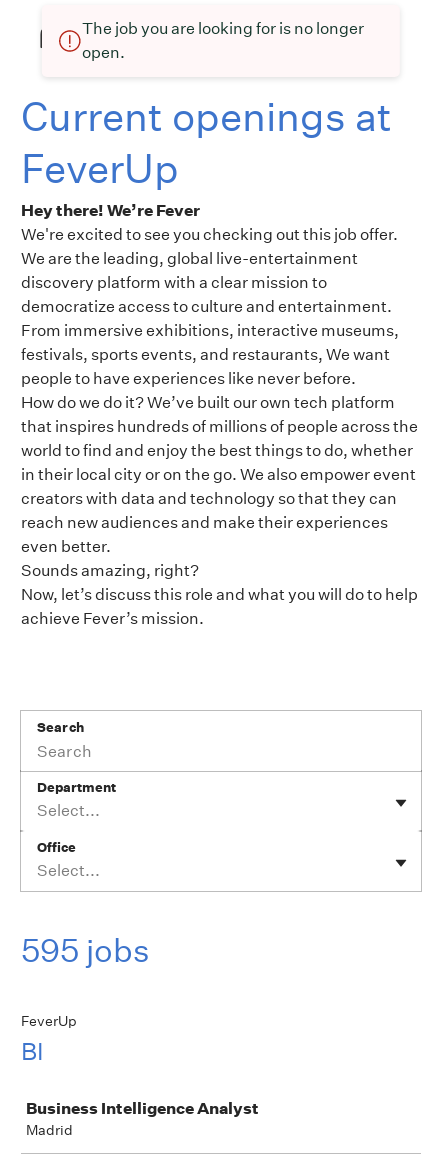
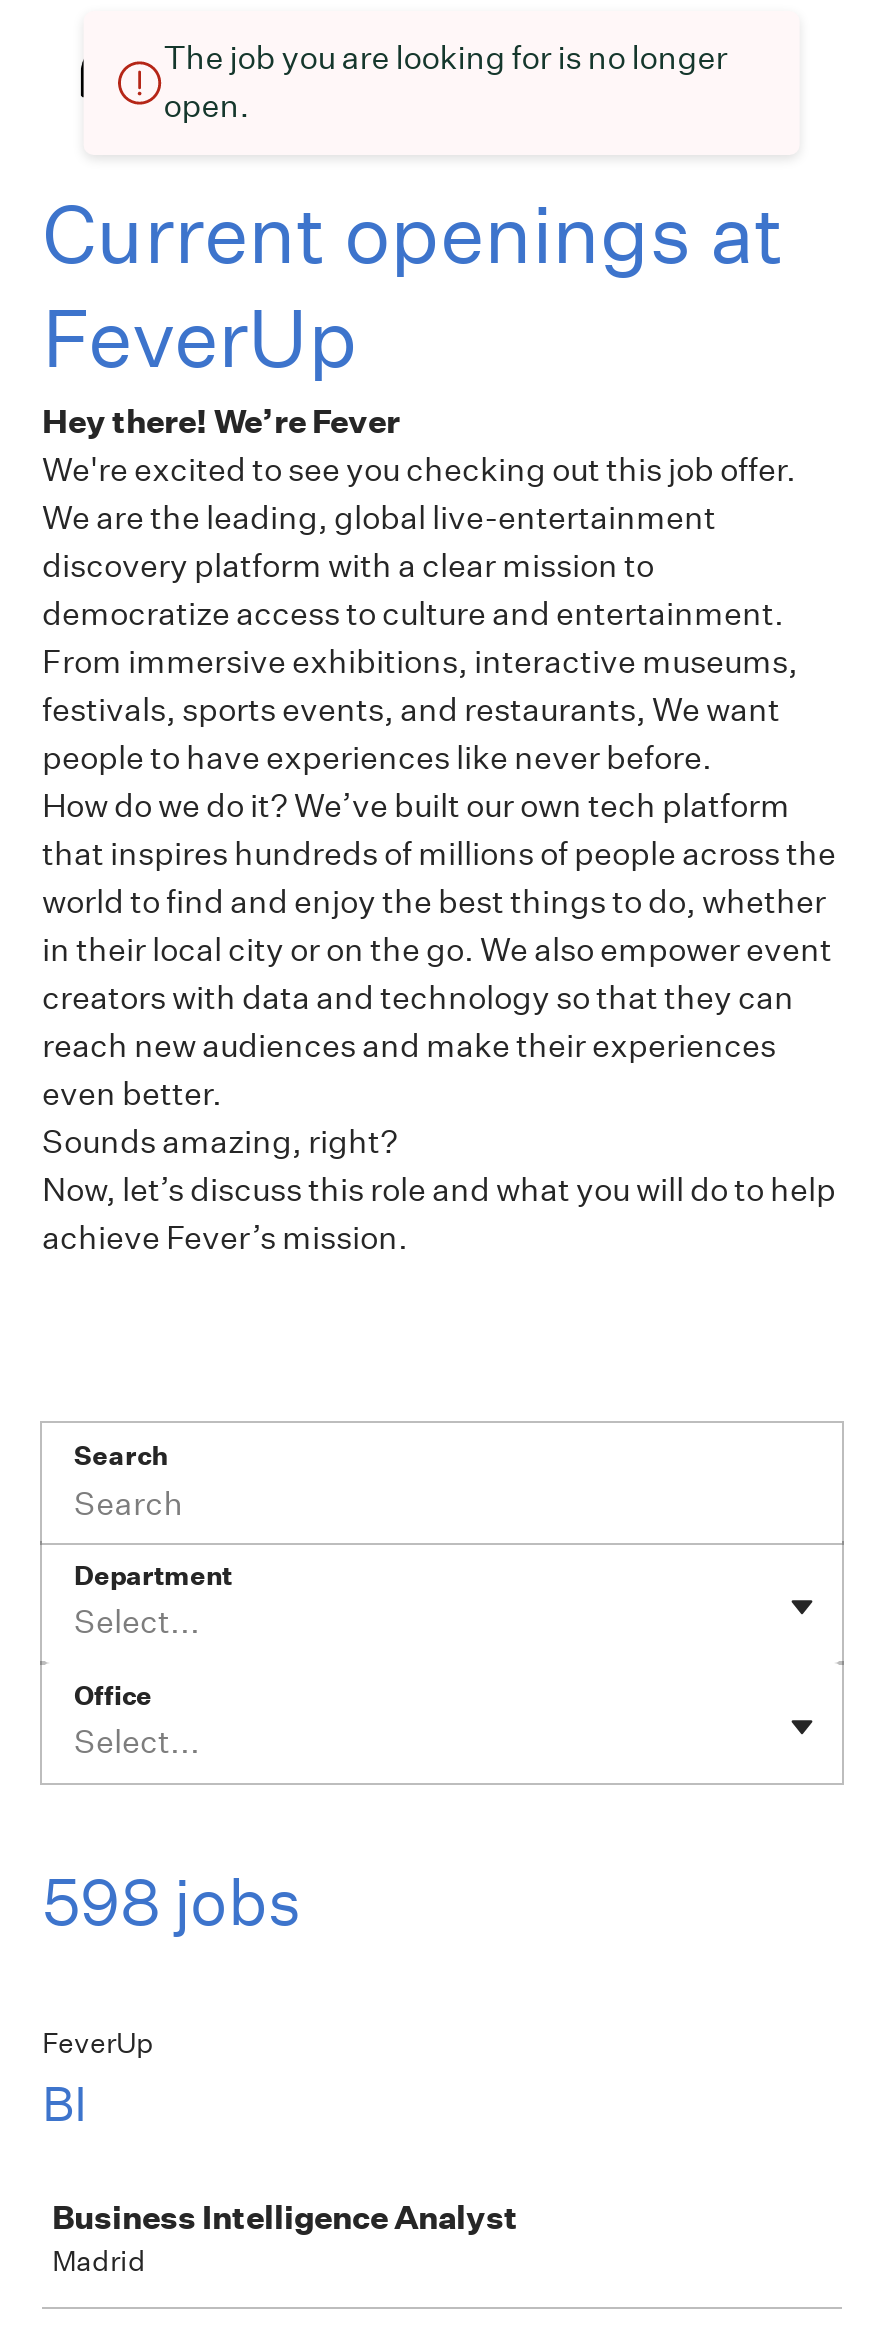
[21,931,150,970] 595 jobs -> [42,1863,302,1941] 598 jobs

